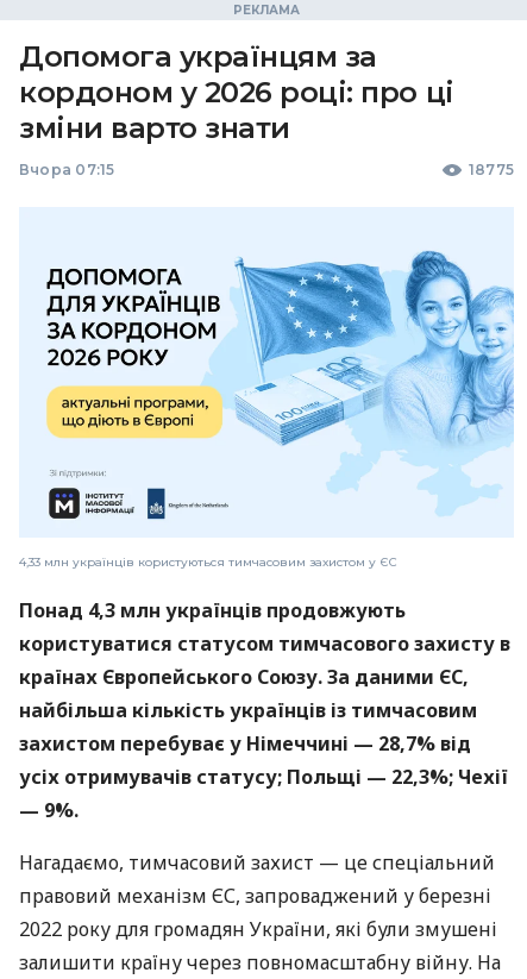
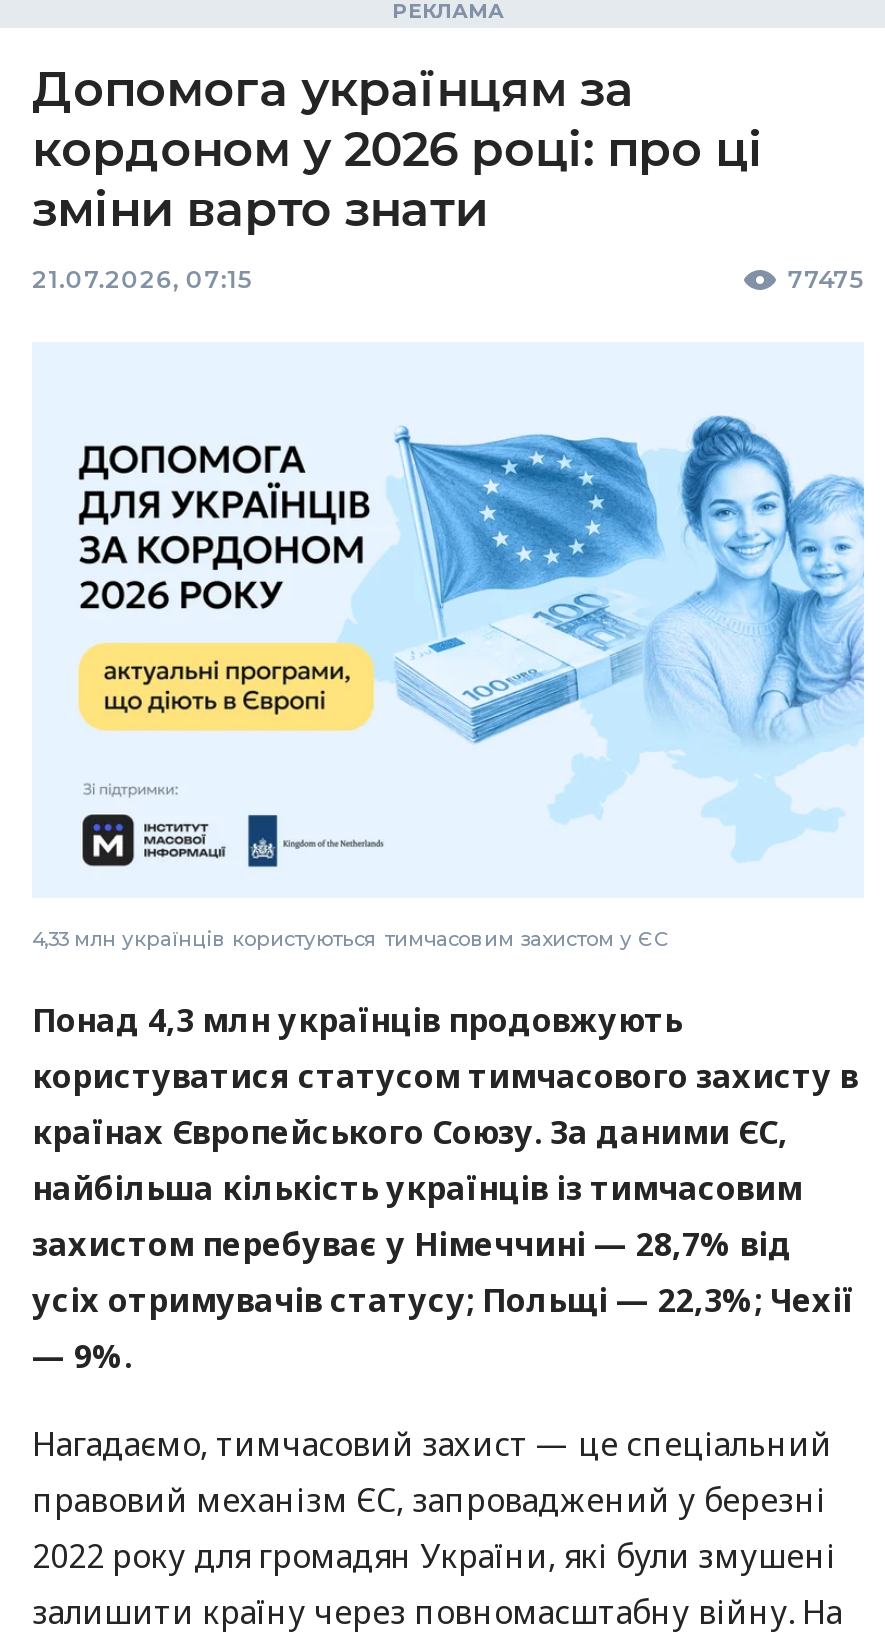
[19,161,514,179] Вчора 07:15 | 18775 -> [32,265,864,295] 21.07.2026, 07:15 | 77475

